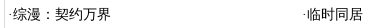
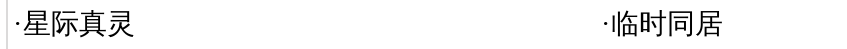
[7,7,110,22] ·综漫：契约万界 -> [13,9,135,39] ·星际真灵

